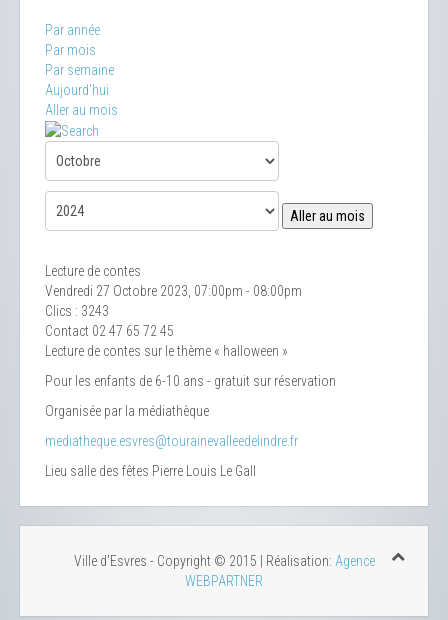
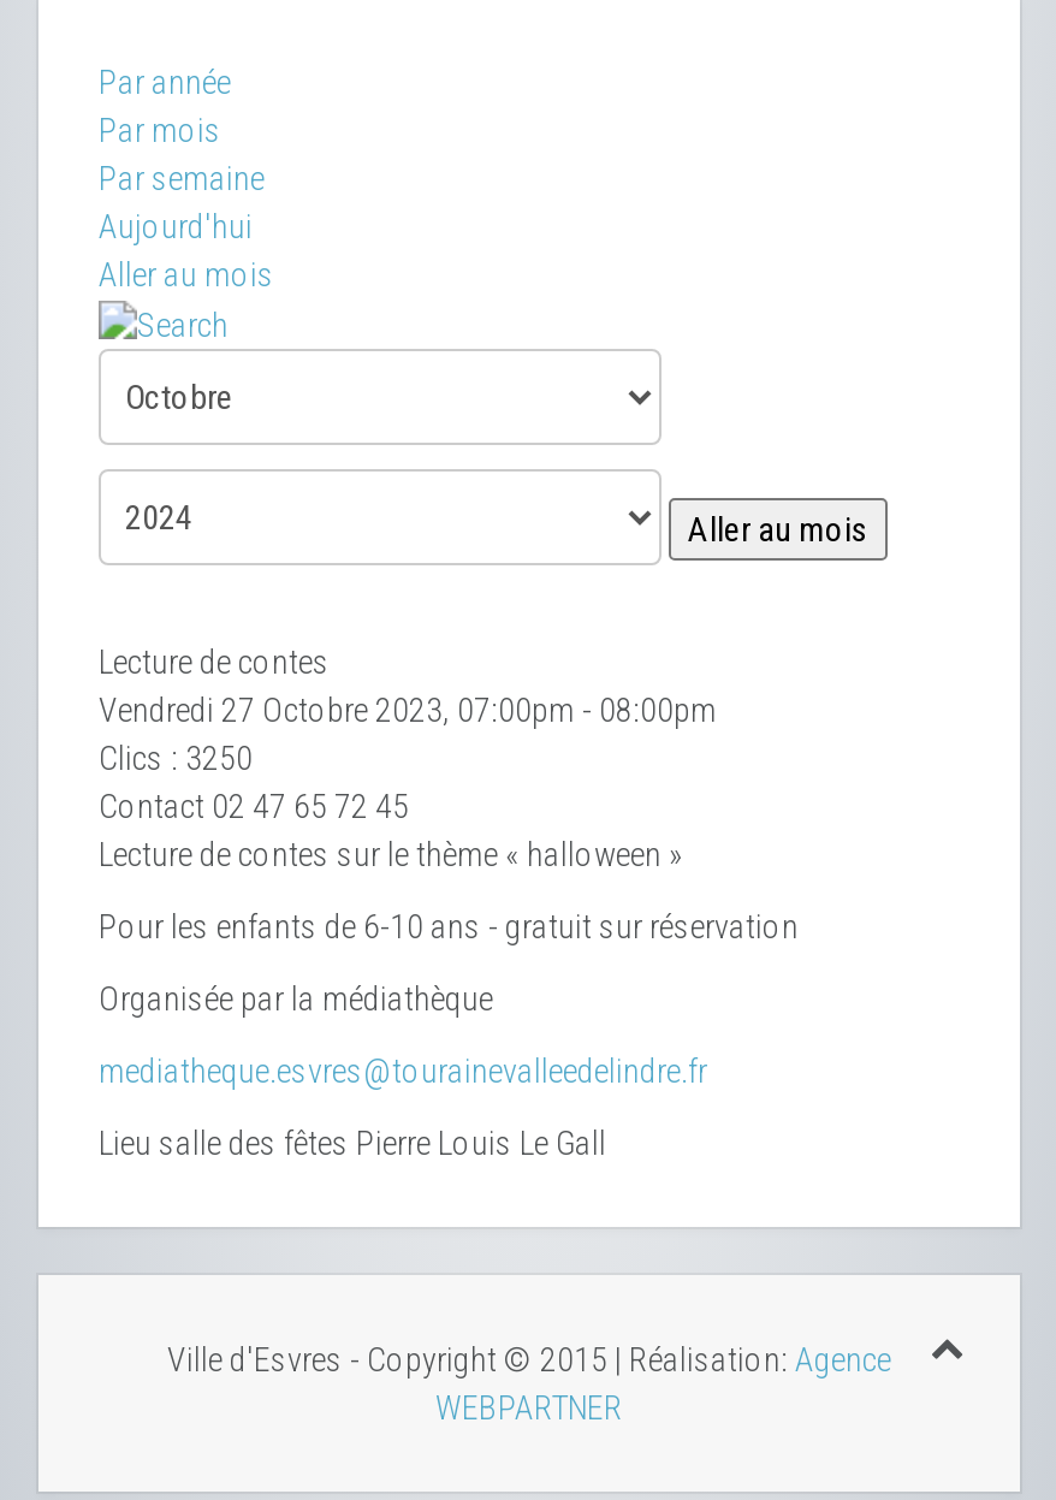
[45,303,109,319] Clics: 3243 -> [99,739,253,778] Clics: 3250

